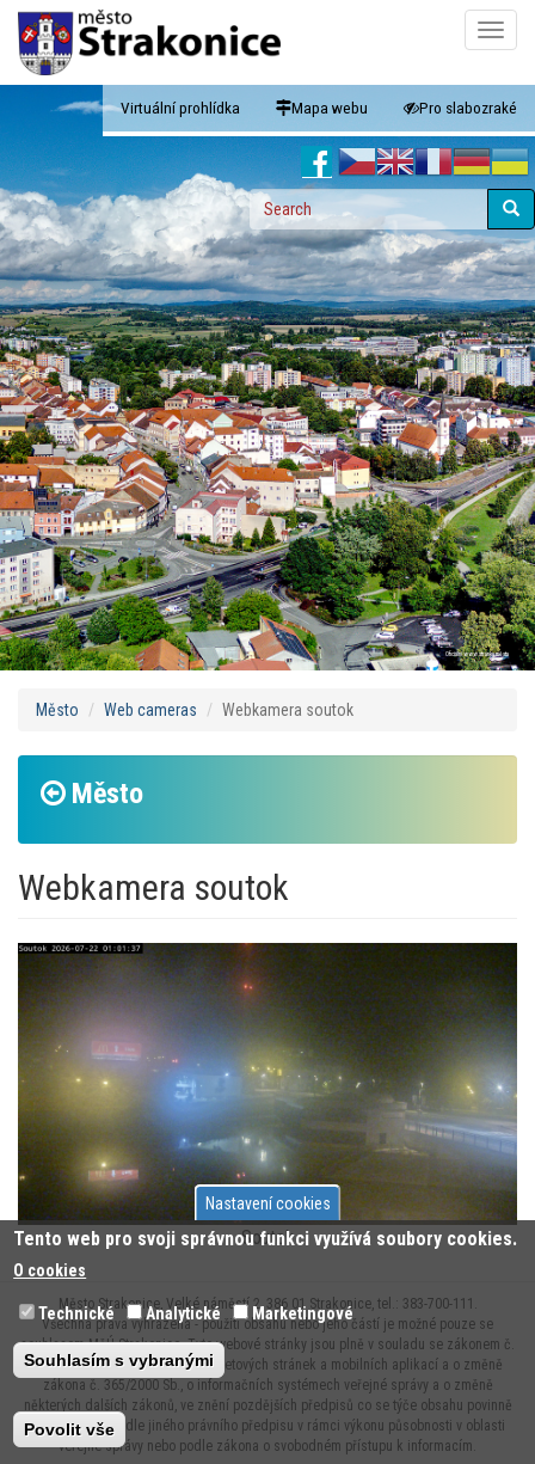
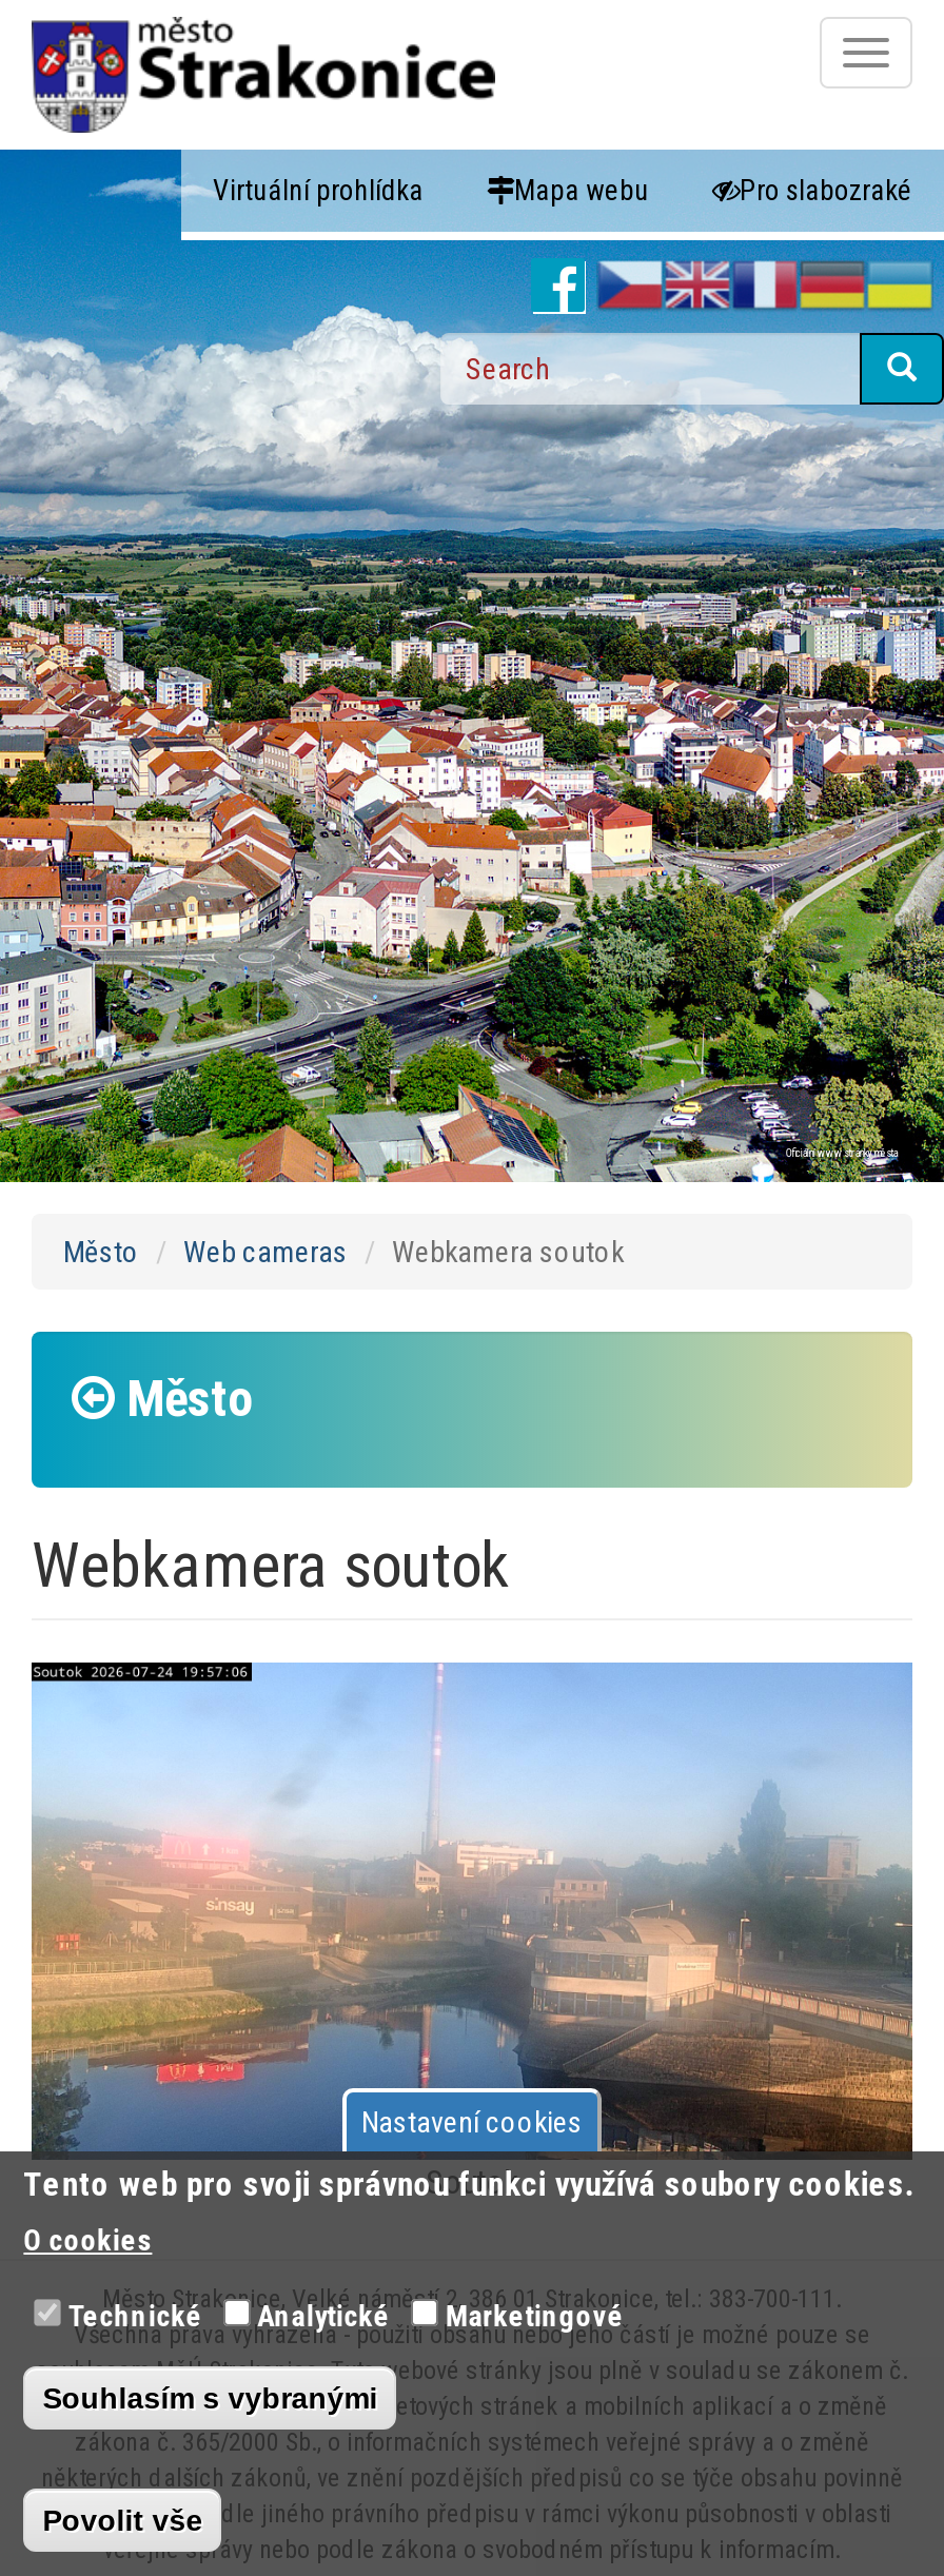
[17,942,518,1221] [image] -> [29,1663,914,2154] [image]

